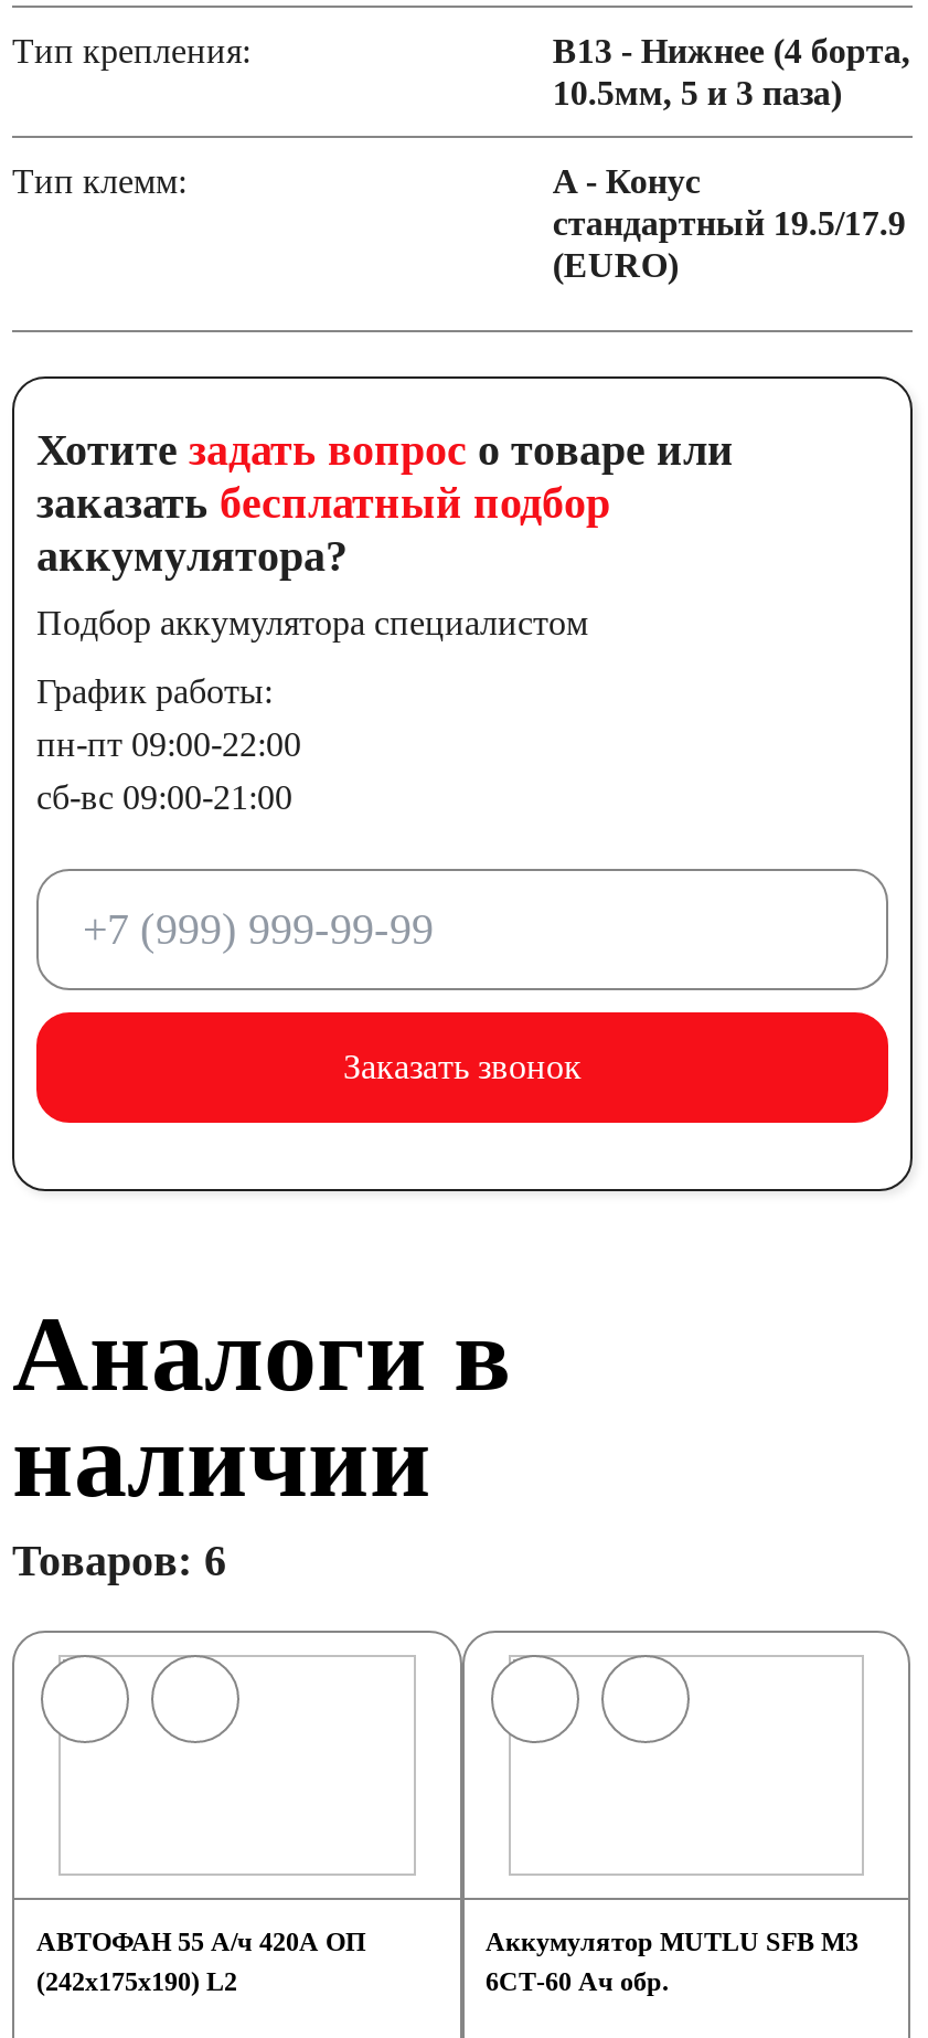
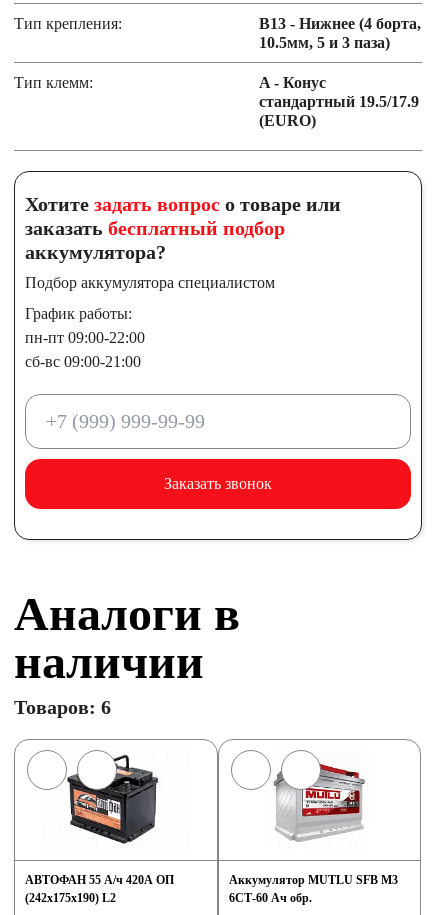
none -> [67,754,159,845] [image]
none -> [273,764,366,842] [image]

